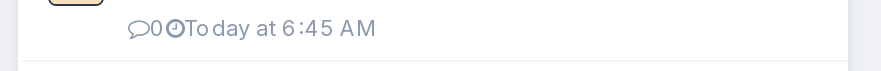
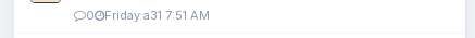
[150,14,376,42] 0 Today at 6:45 AM -> [86,8,210,23] 0 Friday a31 7:51 AM

